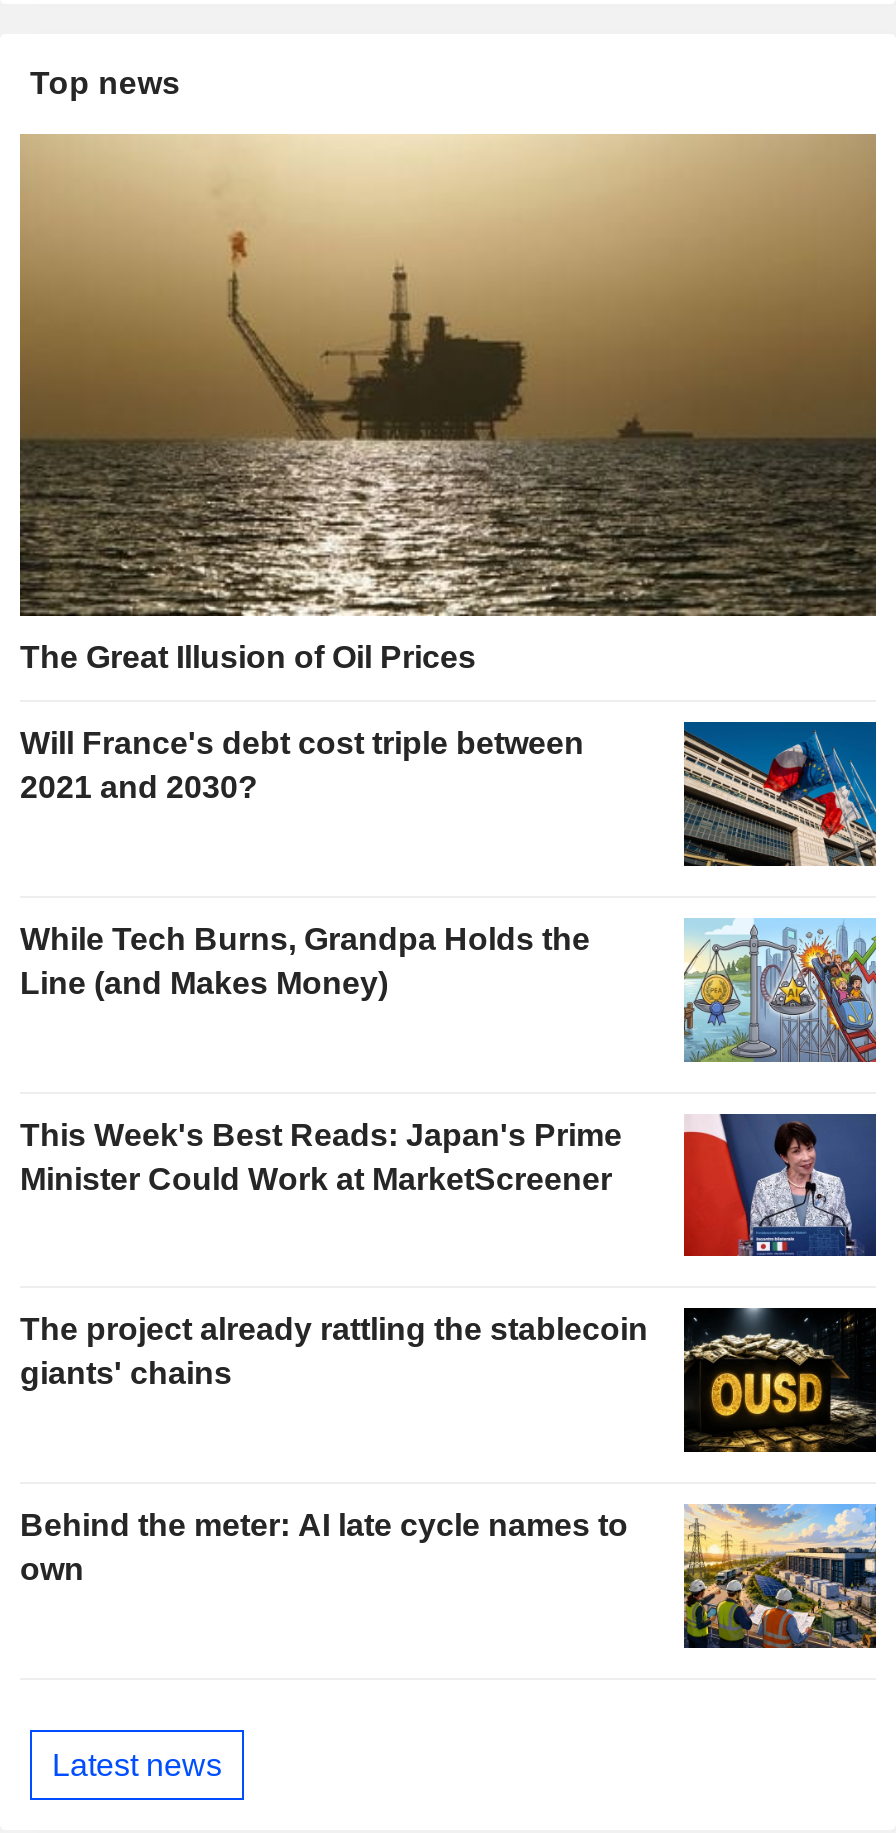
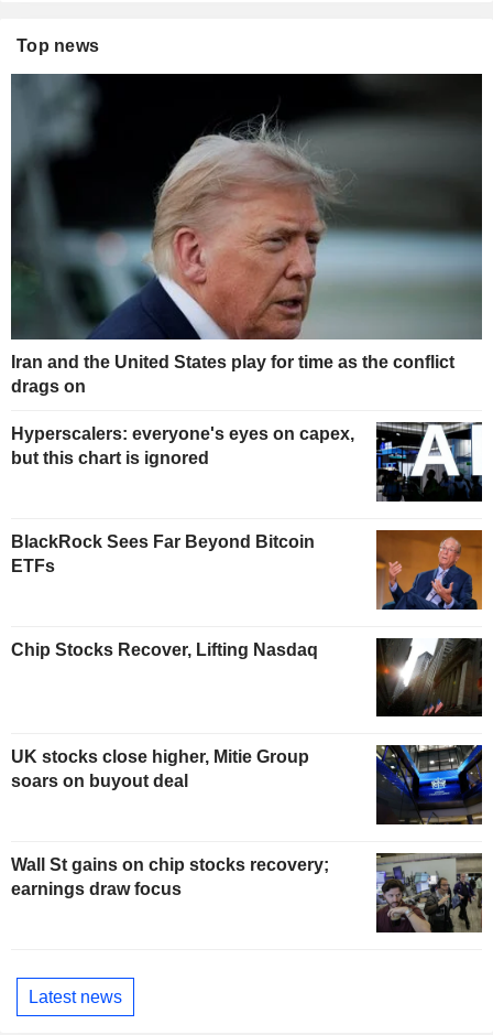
[18,132,878,674] [image] | The Great Illusion of Oil Prices -> [10,73,483,396] [image] | Iran and the United States play for time as the conflict | drags on
[20,726,584,804] Will France's debt cost triple between | 2021 and 2030? -> [11,424,354,467] Hyperscalers: everyone's eyes on capex, | but this chart is ignored
[682,720,878,868] [image] -> [376,421,483,503] [image]
[20,921,590,999] While Tech Burns, Grandpa Holds the | Line (and Makes Money) -> [11,532,315,575] BlackRock Sees Far Beyond Bitcoin | ETFs
[682,918,878,1064] [image] -> [375,529,483,611] [image]
[20,1117,622,1195] This Week's Best Reads: Japan's Prime | Minister Could Work at MarketScreener -> [11,640,318,659] Chip Stocks Recover, Lifting Nasdaq
[682,1112,878,1258] [image] -> [375,637,483,718] [image]
[20,1313,648,1391] The project already rattling the stablecoin | giants' chains -> [11,748,309,791] UK stocks close higher, Mitie Group | soars on buyout deal
[682,1306,878,1454] [image] -> [375,744,483,826] [image]
[20,1508,628,1586] Behind the meter: AI late cycle names to | own -> [11,856,329,899] Wall St gains on chip stocks recovery; | earnings draw focus
[684,1502,878,1650] [image] -> [375,852,482,932] [image]

